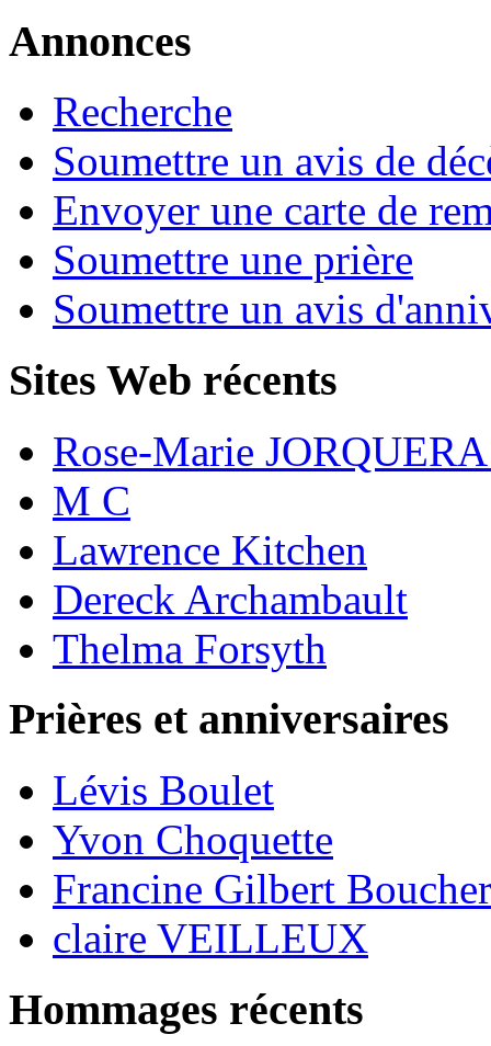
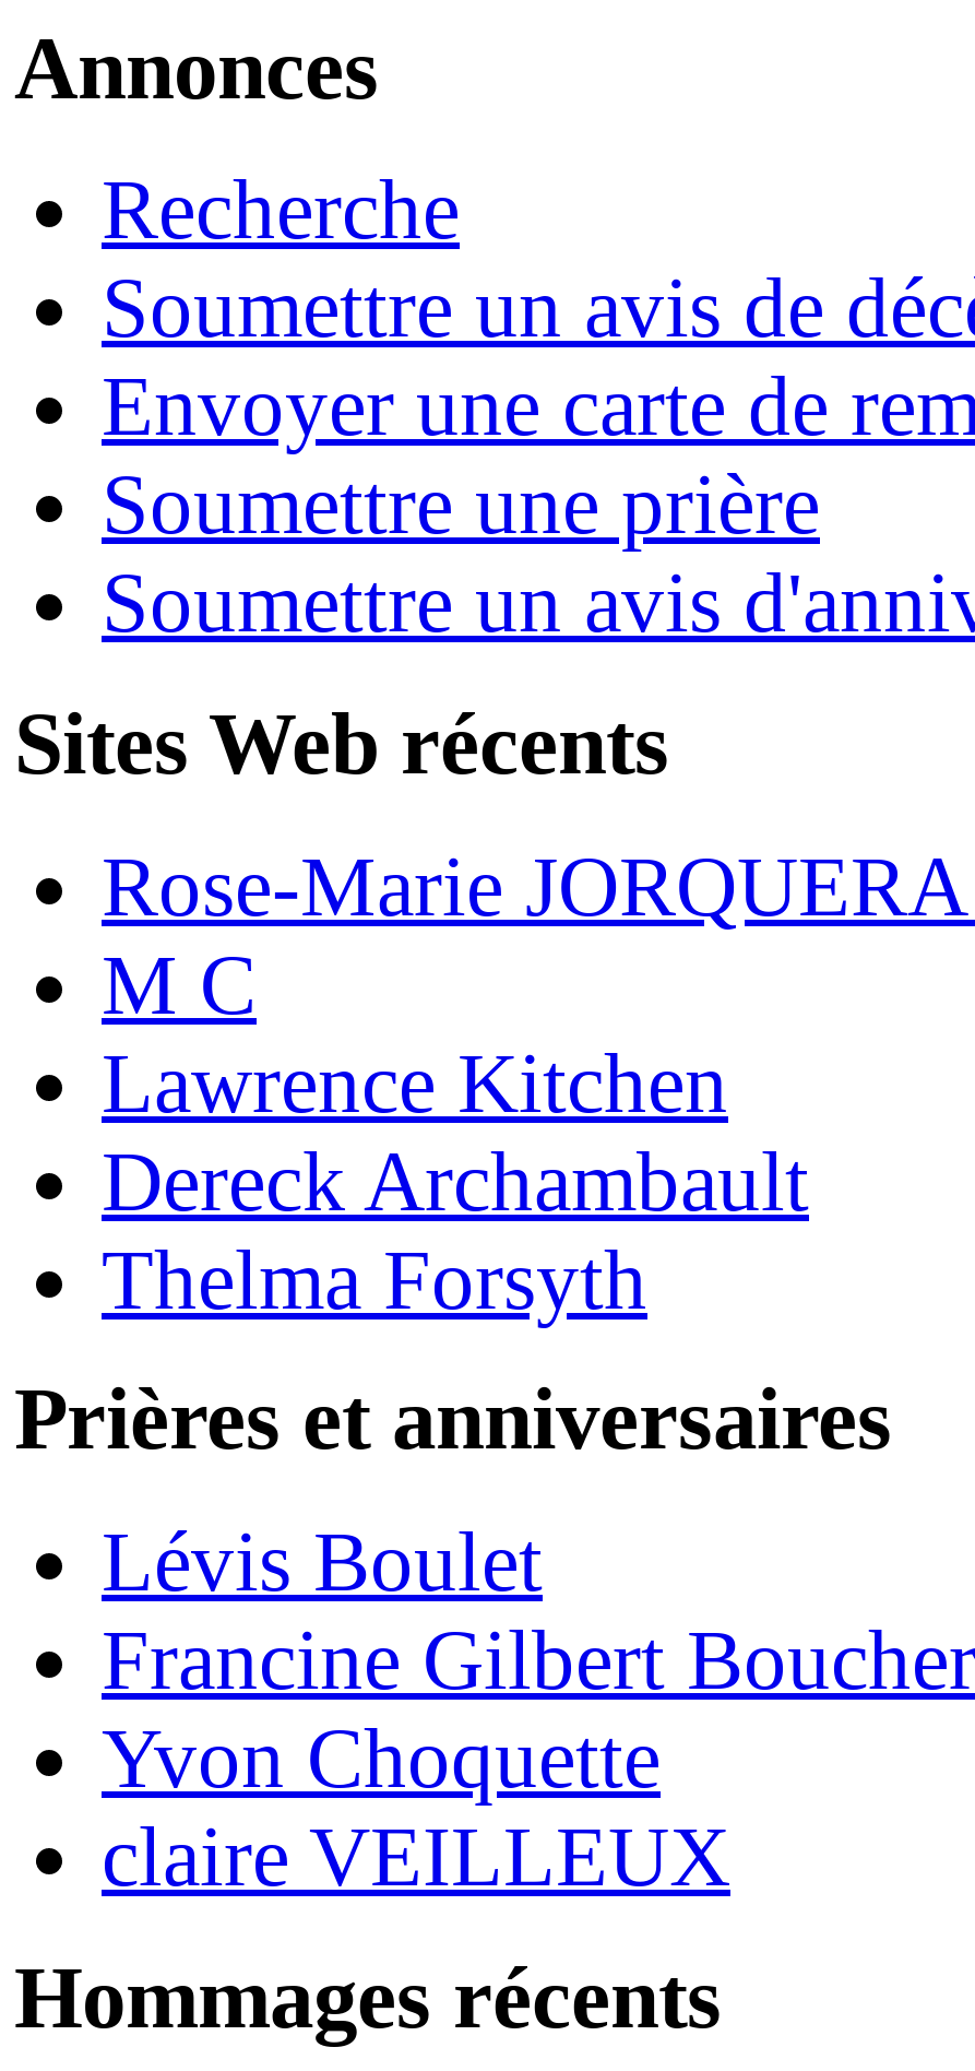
moved [53,816,333,863] -> [102,1711,661,1805]: Yvon Choquette
moved [53,865,491,912] -> [102,1613,975,1707]: Francine Gilbert Boucher

